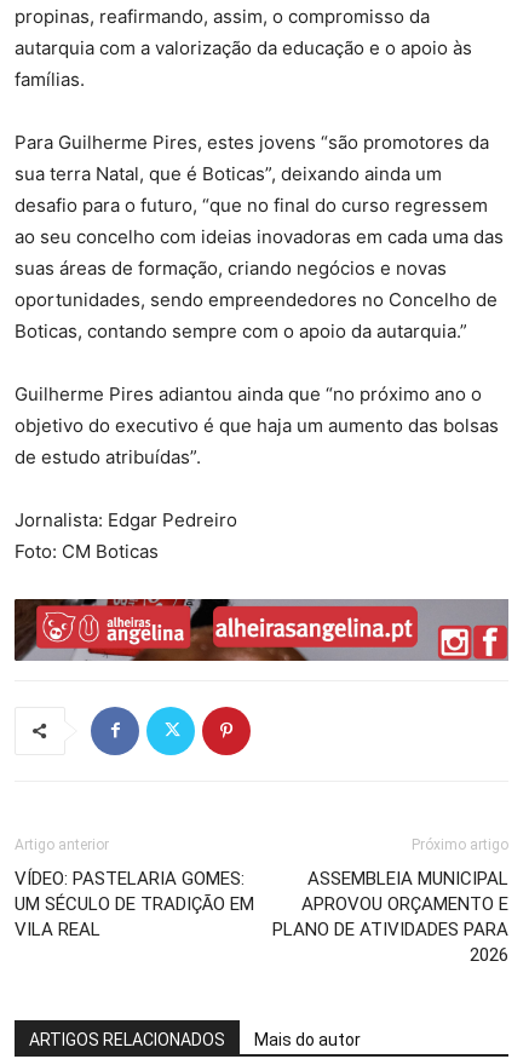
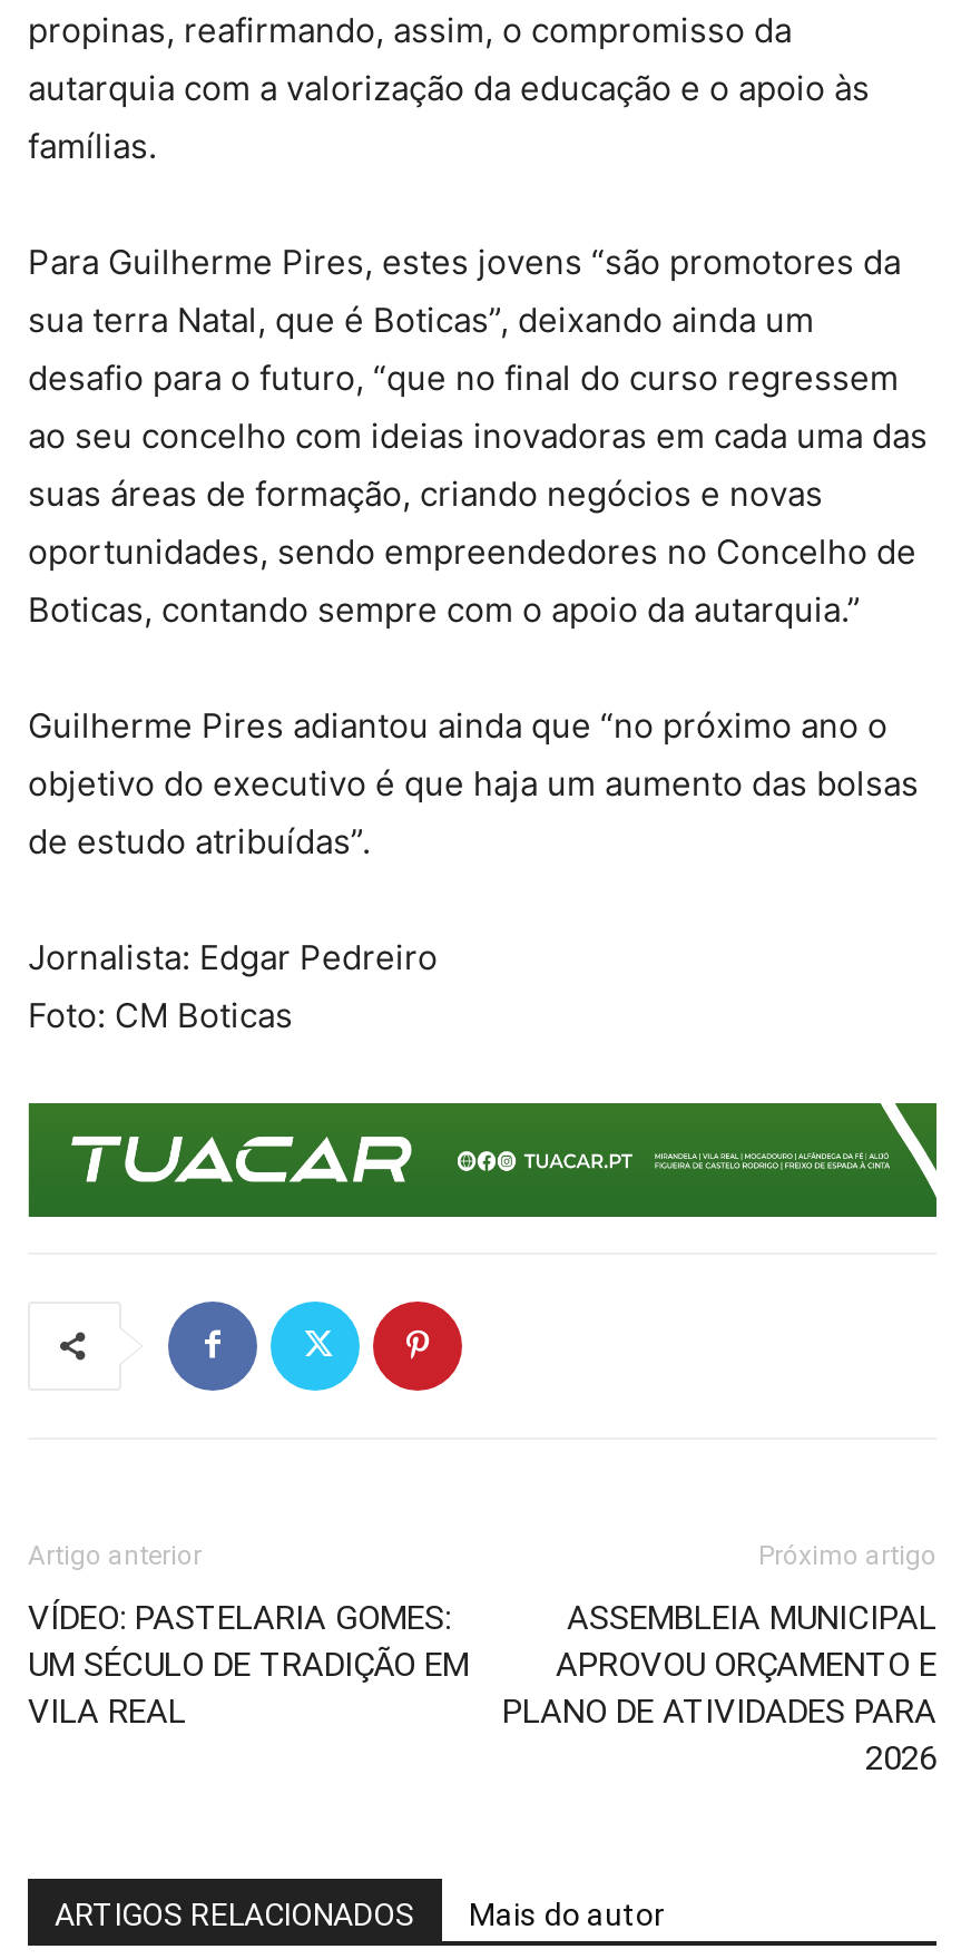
[13,598,510,662] [image] -> [26,1101,939,1219] [image]

